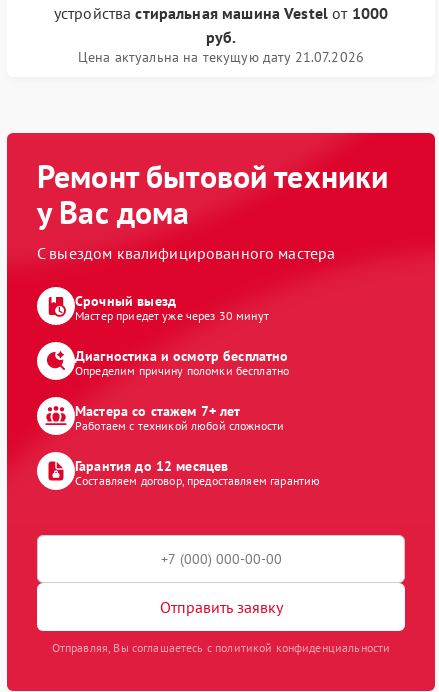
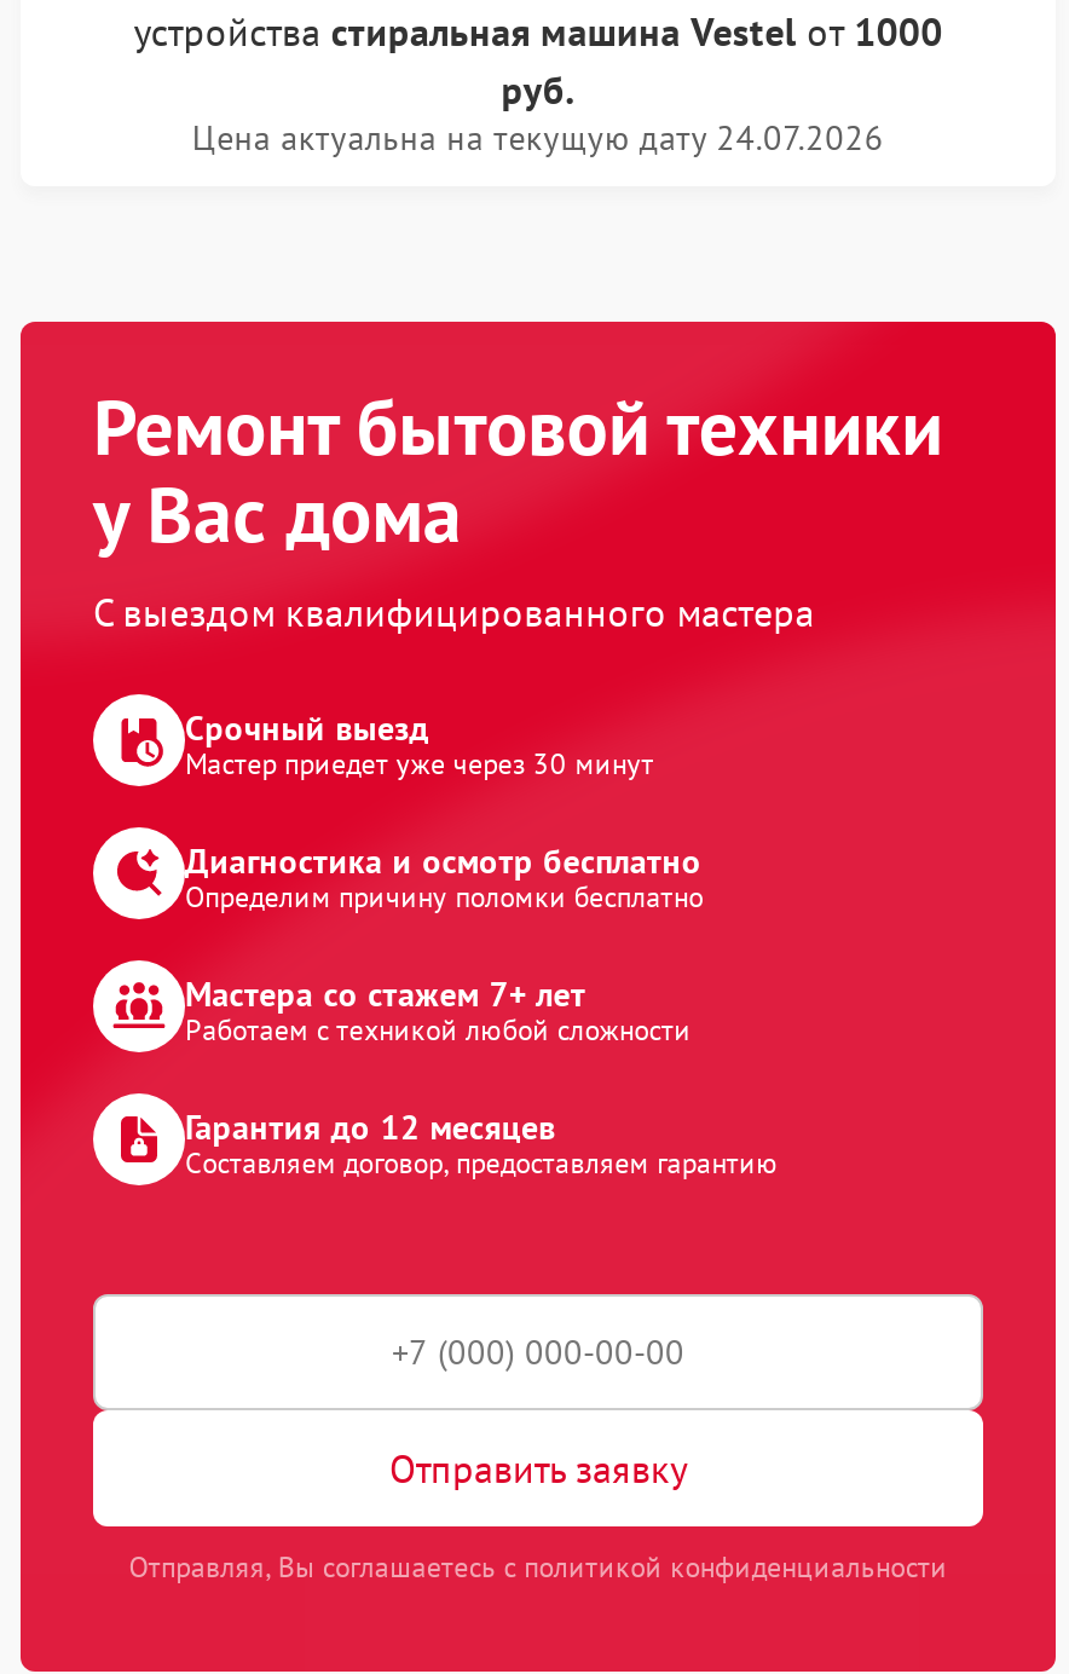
[78,48,364,66] Цена актуальна на текущую дату 21.07.2026 -> [192,117,884,160] Цена актуальна на текущую дату 24.07.2026

